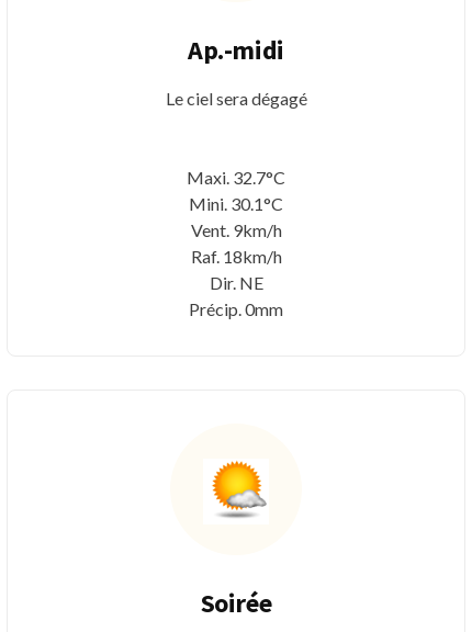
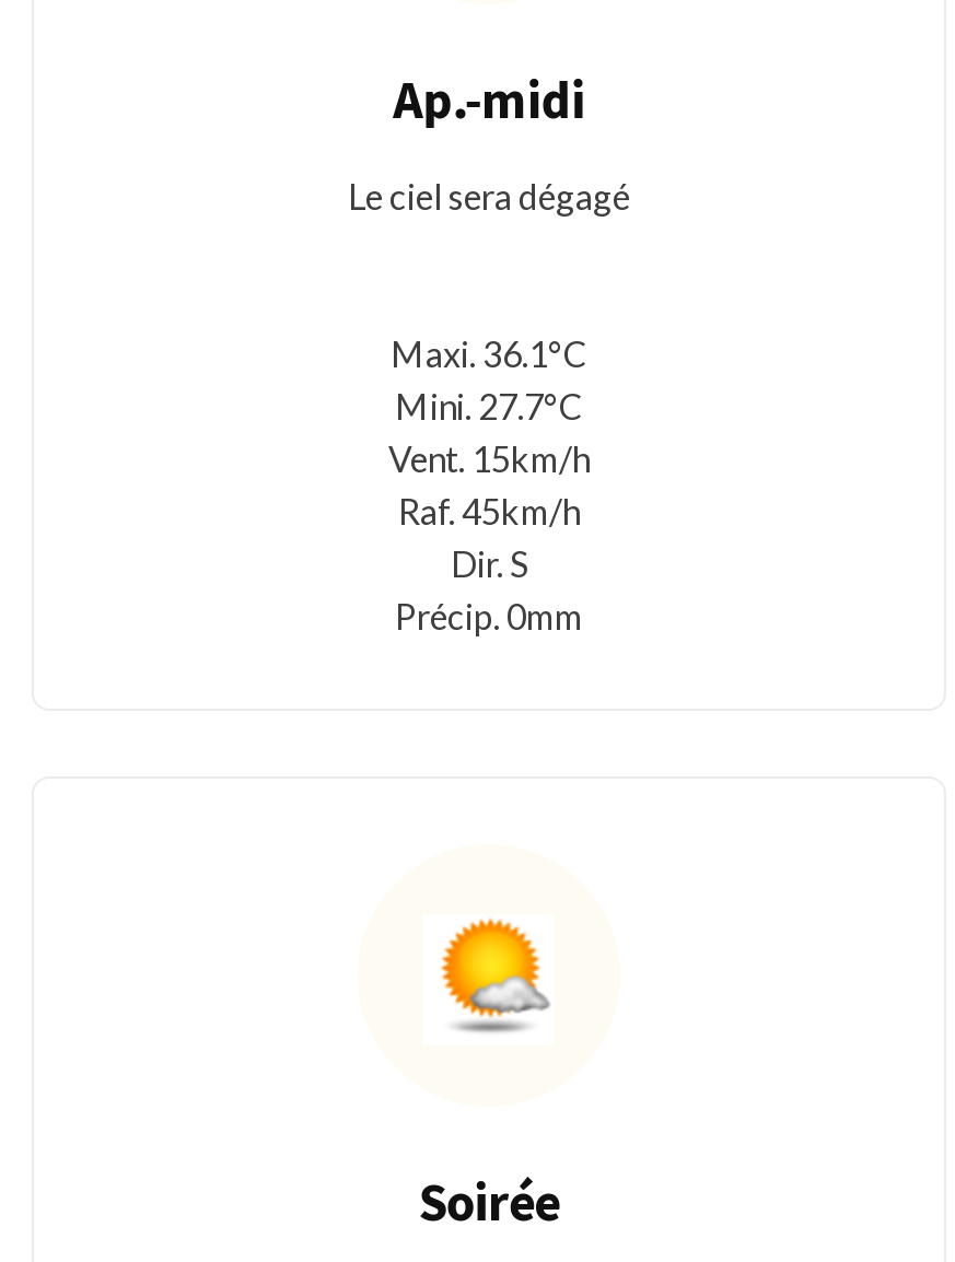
[187,167,285,188] Maxi. 32.7°C -> [391,332,587,374] Maxi. 36.1°C
[189,193,283,214] Mini. 30.1°C -> [395,385,583,426] Mini. 27.7°C
[190,219,282,240] Vent. 9km/h -> [388,437,590,479] Vent. 15km/h
[190,246,282,267] Raf. 18km/h -> [398,490,580,531] Raf. 45km/h
[209,272,263,293] Dir. NE -> [451,542,527,584] Dir. S

